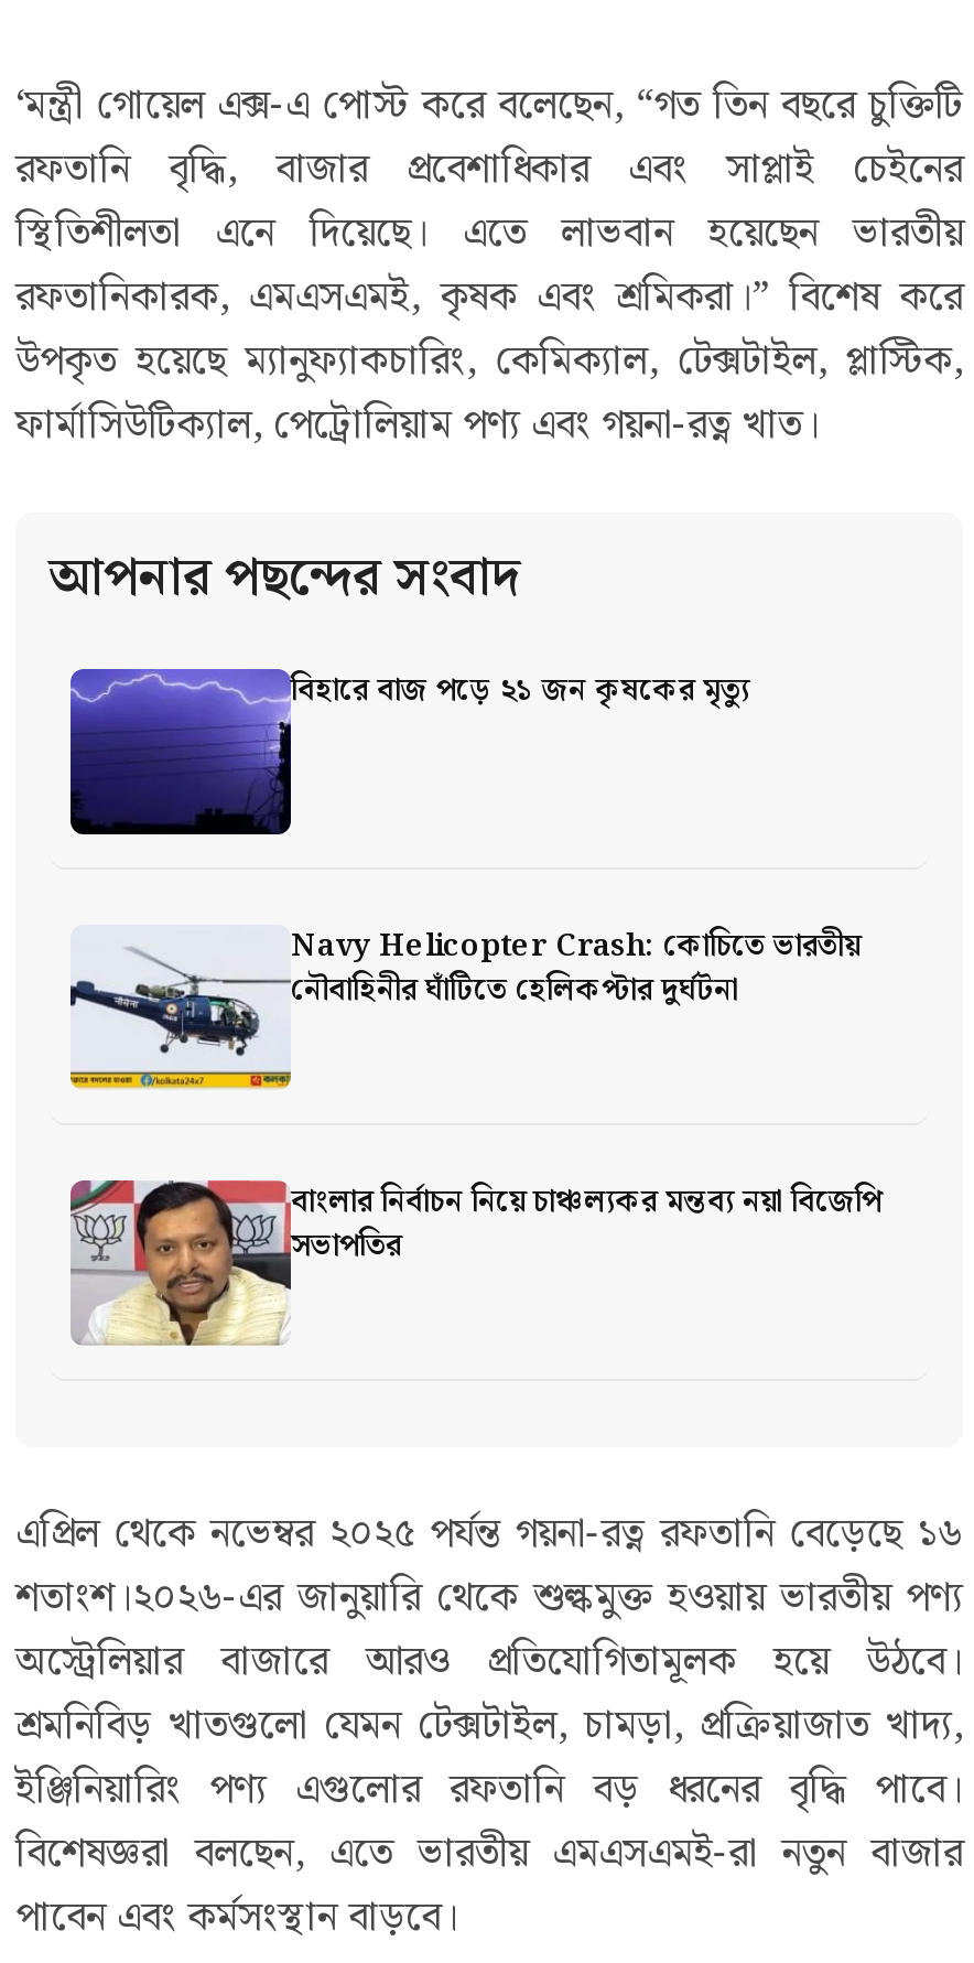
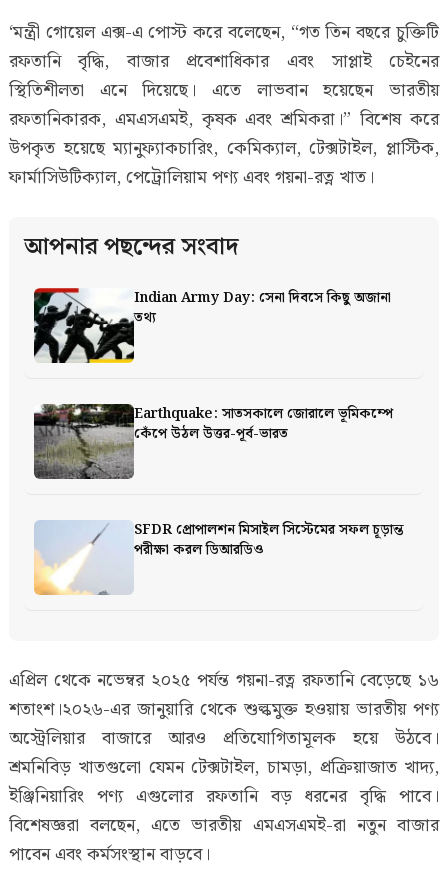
[68,667,749,837] [image] | বিহারে বাজ পড়ে ২১ জন কৃষকের মৃত্যু -> [33,287,391,364] [image] | Indian Army Day: সেনা দিবসে কিছু অজানা | তথ্য
[68,923,859,1090] [image] | Navy Helicopter Crash: কোচিতে ভারতীয় | নৌবাহিনীর ঘাঁটিতে হেলিকপ্টার দুর্ঘটনা -> [33,403,393,480] [image] | Earthquake: সাতসকালে জোরালে ভূমিকম্পে | কেঁপে উঠল উত্তর-পূর্ব-ভারত
[68,1178,881,1348] [image] | বাংলার নির্বাচন নিয়ে চাঞ্চল্যকর মন্তব্য নয়া বিজেপি | সভাপতির -> [34,519,404,595] [image] | SFDR প্রোপালশন মিসাইল সিস্টেমের সফল চূড়ান্ত | পরীক্ষা করল ডিআরডিও

